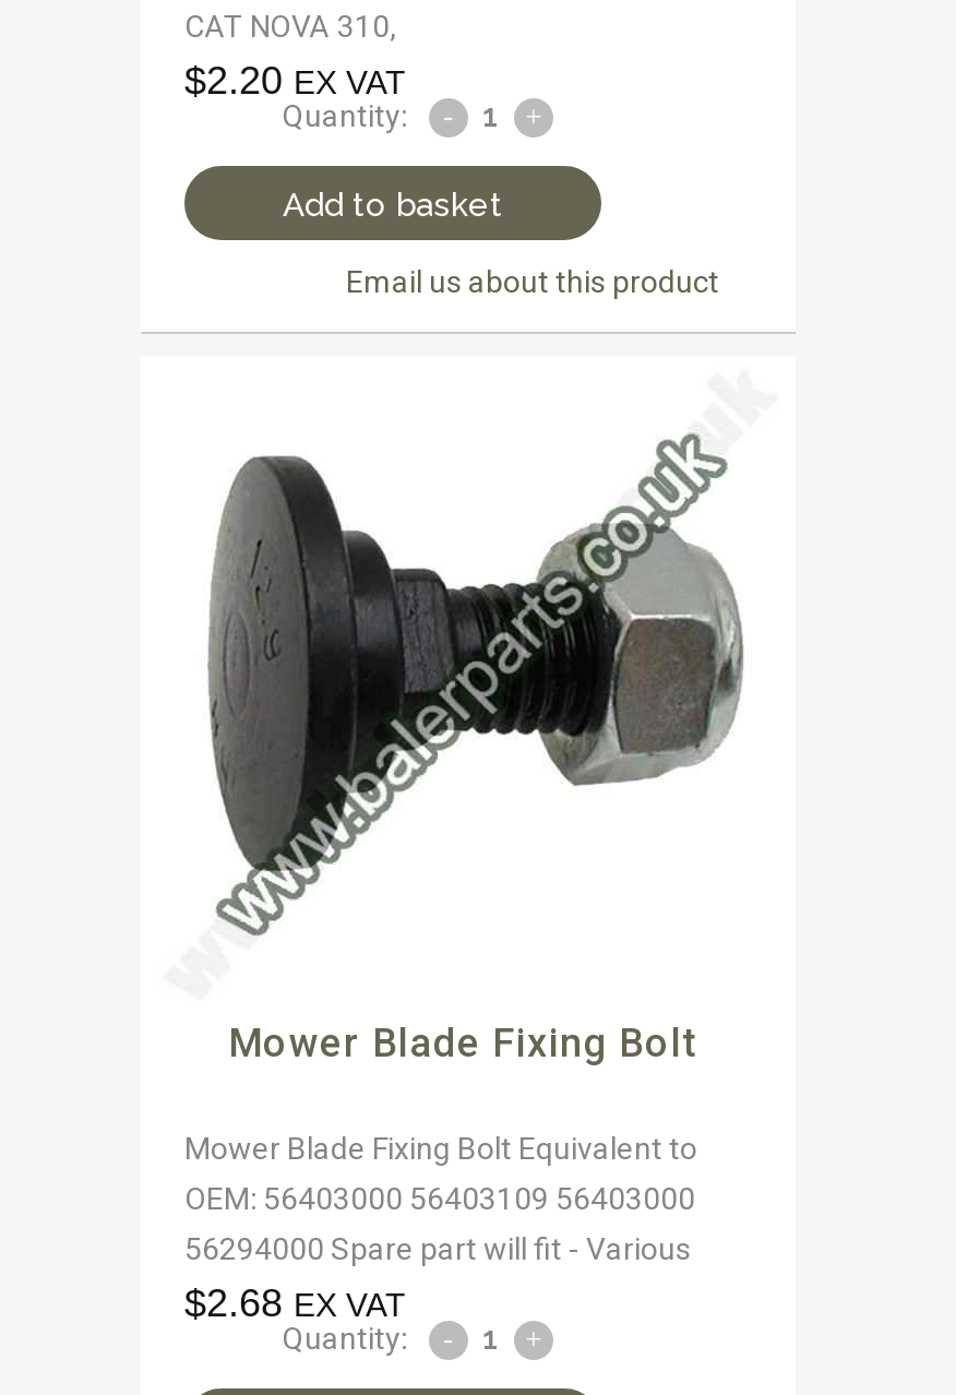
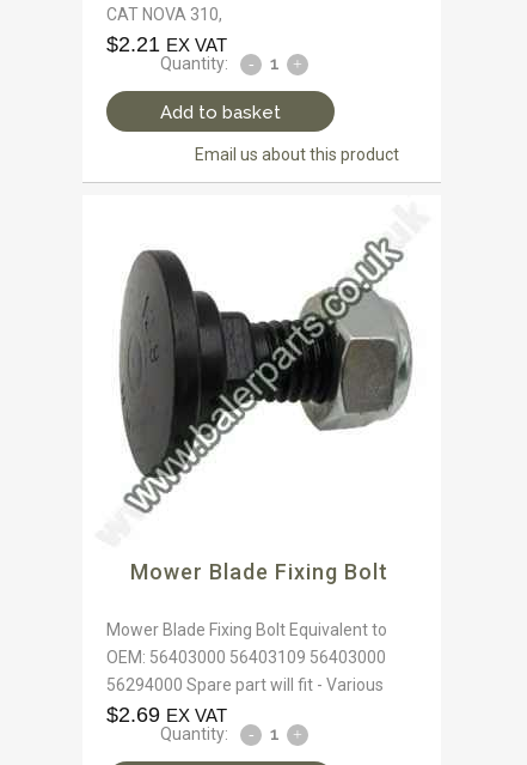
[184,59,405,103] $2.20 EX VAT -> [106,32,227,56] $2.21 EX VAT
[184,1281,405,1325] $2.68 EX VAT -> [106,703,227,727] $2.69 EX VAT

